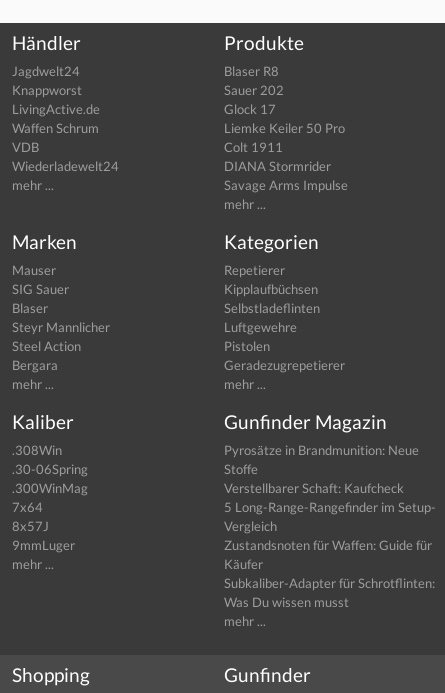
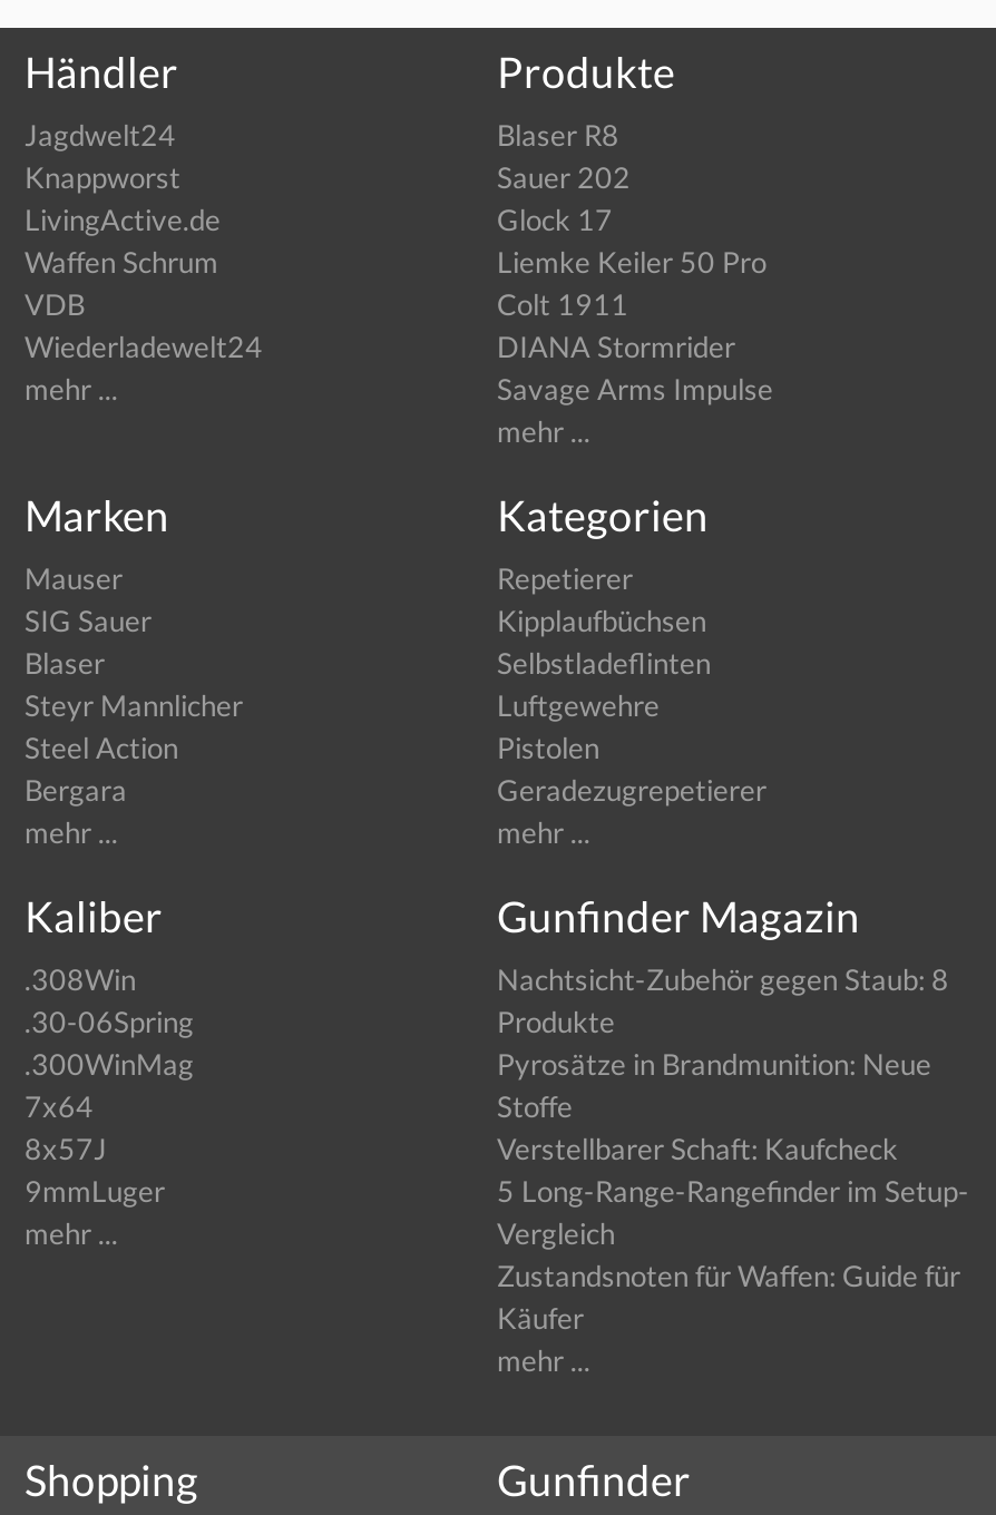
moved [224,442,436,572] -> [497,1046,969,1336]: Pyrosätze in Brandmunition: Neue | Stoffe | Verstellbarer Schaft: Kaufcheck | 5 Long-Range-Rangefinder im Setup- | Vergleich | Zustandsnoten für Waffen: Guide für | Käufer
none -> [497,961,949,1039] Nachtsicht-Zubehör gegen Staub: 8 | Produkte
[224,575,435,610] Subkaliber-Adapter für Schrotflinten: | Was Du wissen musst -> none

